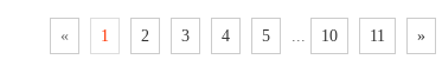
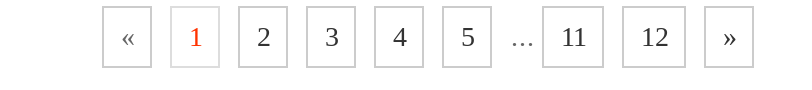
[287,27,338,45] ... 10 -> [503,22,587,52] ... 11
[370,27,386,45] 11 -> [641,22,669,52] 12

